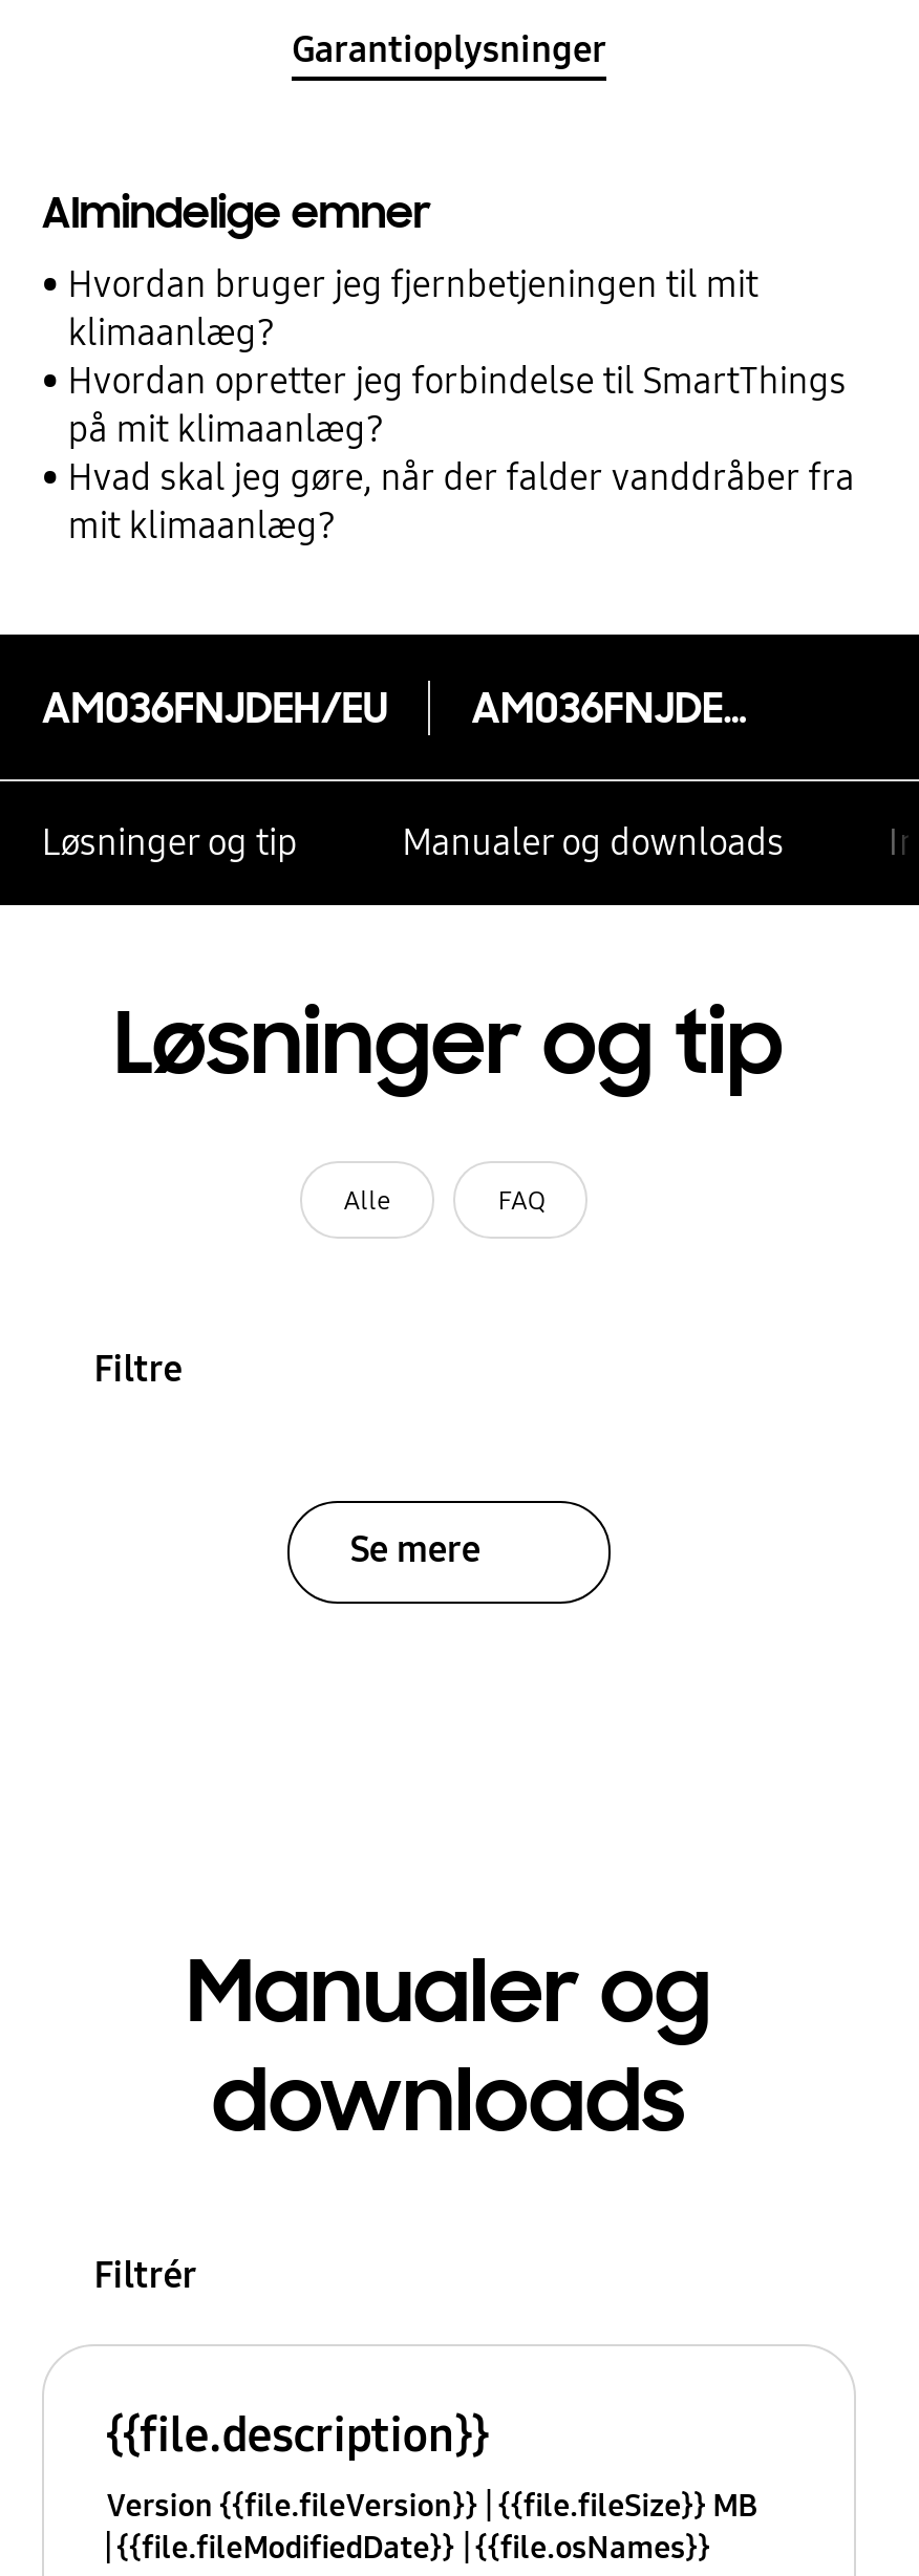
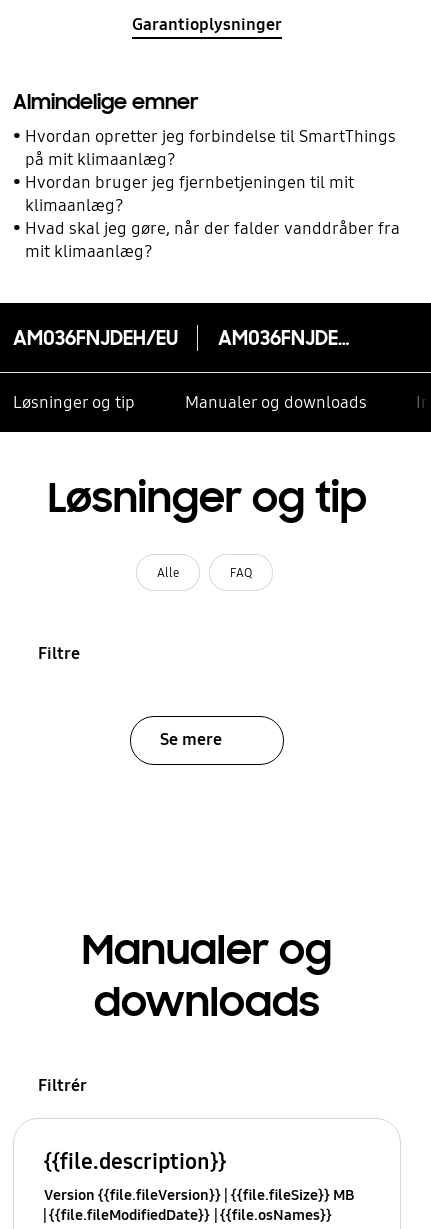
moved [68,263,758,356] -> [25,172,354,216]: Hvordan bruger jeg fjernbetjeningen til mit | klimaanlæg?
moved [68,360,846,452] -> [25,126,396,170]: Hvordan opretter jeg forbindelse til SmartThings | på mit klimaanlæg?

